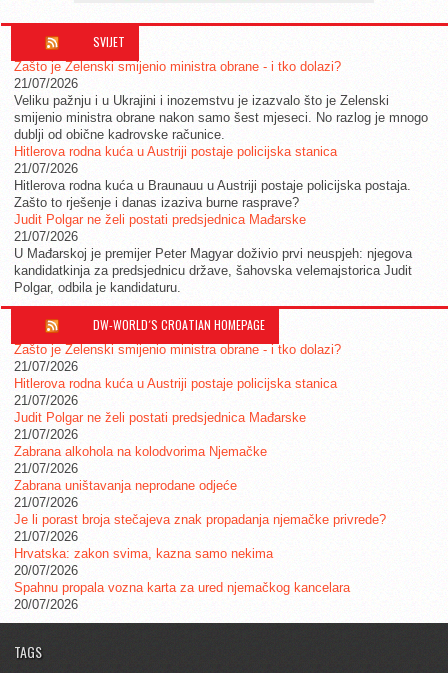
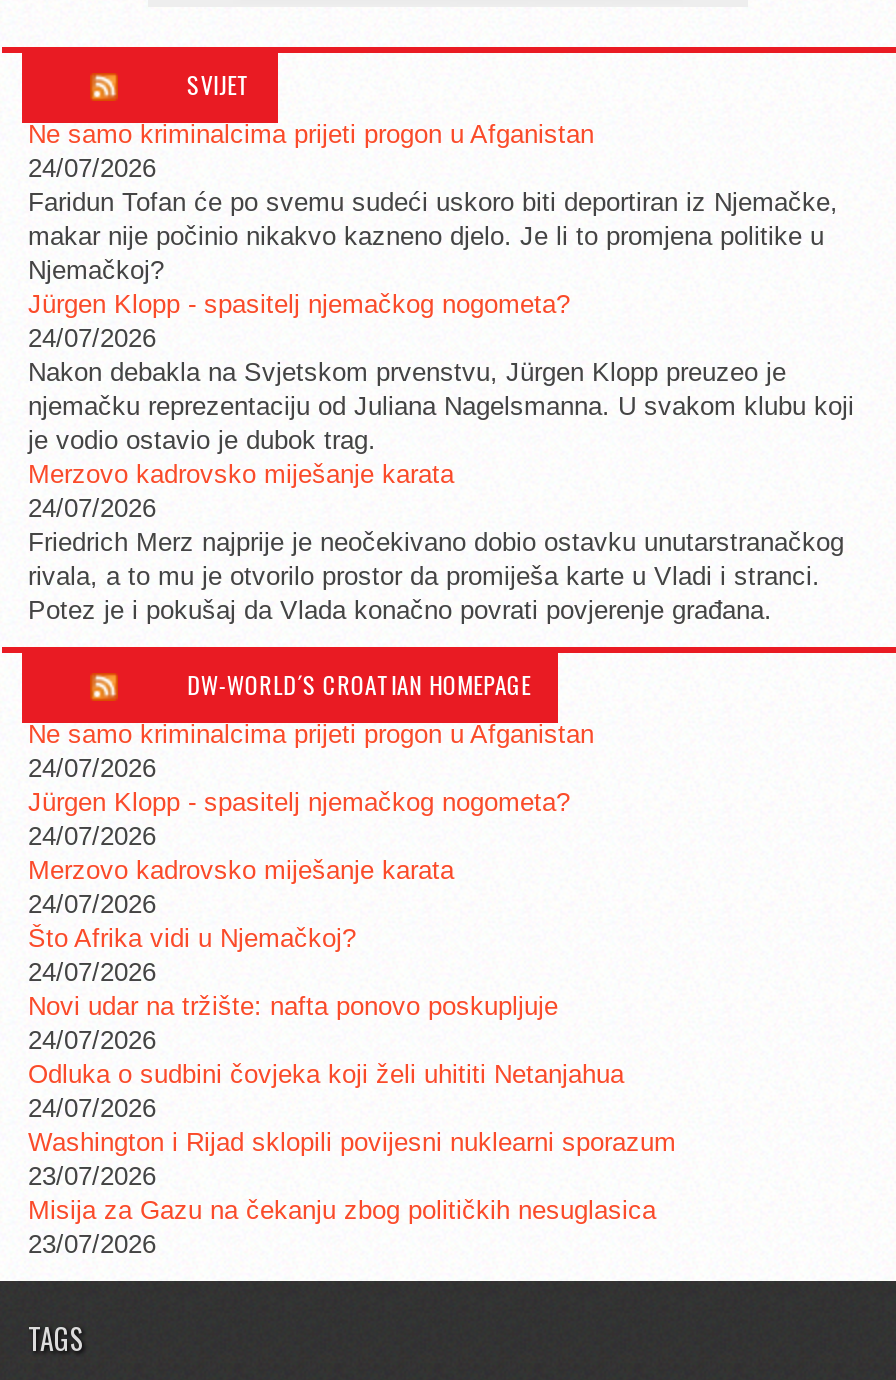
[14,59,428,295] Zašto je Zelenski smijenio ministra obrane - i tko dolazi? | 21/07/2026 | Veliku pažnju i u Ukrajini i inozemstvu je izazvalo što je Zelenski | smijenio ministra obrane nakon samo šest mjeseci. No razlog je mnogo | dublji od obične kadrovske računice. | Hitlerova rodna kuća u Austriji postaje policijska stanica | 21/07/2026 | Hitlerova rodna kuća u Braunauu u Austriji postaje policijska postaja. | Zašto to rješenje i danas izaziva burne rasprave? | Judit Polgar ne želi postati predsjednica Mađarske | 21/07/2026 | U Mađarskoj je premijer Peter Magyar doživio prvi neuspjeh: njegova | kandidatkinja za predsjednicu države, šahovska velemajstorica Judit | Polgar, odbila je kandidaturu. -> [28,118,854,624] Ne samo kriminalcima prijeti progon u Afganistan | 24/07/2026 | Faridun Tofan će po svemu sudeći uskoro biti deportiran iz Njemačke, | makar nije počinio nikakvo kazneno djelo. Je li to promjena politike u | Njemačkoj? | Jürgen Klopp - spasitelj njemačkog nogometa? | 24/07/2026 | Nakon debakla na Svjetskom prvenstvu, Jürgen Klopp preuzeo je | njemačku reprezentaciju od Juliana Nagelsmanna. U svakom klubu koji | je vodio ostavio je dubok trag. | Merzovo kadrovsko miješanje karata | 24/07/2026 | Friedrich Merz najprije je neočekivano dobio ostavku unutarstranačkog | rivala, a to mu je otvorilo prostor da promiješa karte u Vladi i stranci. | Potez je i pokušaj da Vlada konačno povrati povjerenje građana.
[14,342,386,612] Zašto je Zelenski smijenio ministra obrane - i tko dolazi? | 21/07/2026 | Hitlerova rodna kuća u Austriji postaje policijska stanica | 21/07/2026 | Judit Polgar ne želi postati predsjednica Mađarske | 21/07/2026 | Zabrana alkohola na kolodvorima Njemačke | 21/07/2026 | Zabrana uništavanja neprodane odjeće | 21/07/2026 | Je li porast broja stečajeva znak propadanja njemačke privrede? | 21/07/2026 | Hrvatska: zakon svima, kazna samo nekima | 20/07/2026 | Spahnu propala vozna karta za ured njemačkog kancelara | 20/07/2026 -> [28,718,676,1258] Ne samo kriminalcima prijeti progon u Afganistan | 24/07/2026 | Jürgen Klopp - spasitelj njemačkog nogometa? | 24/07/2026 | Merzovo kadrovsko miješanje karata | 24/07/2026 | Što Afrika vidi u Njemačkoj? | 24/07/2026 | Novi udar na tržište: nafta ponovo poskupljuje | 24/07/2026 | Odluka o sudbini čovjeka koji želi uhititi Netanjahua | 24/07/2026 | Washington i Rijad sklopili povijesni nuklearni sporazum | 23/07/2026 | Misija za Gazu na čekanju zbog političkih nesuglasica | 23/07/2026

